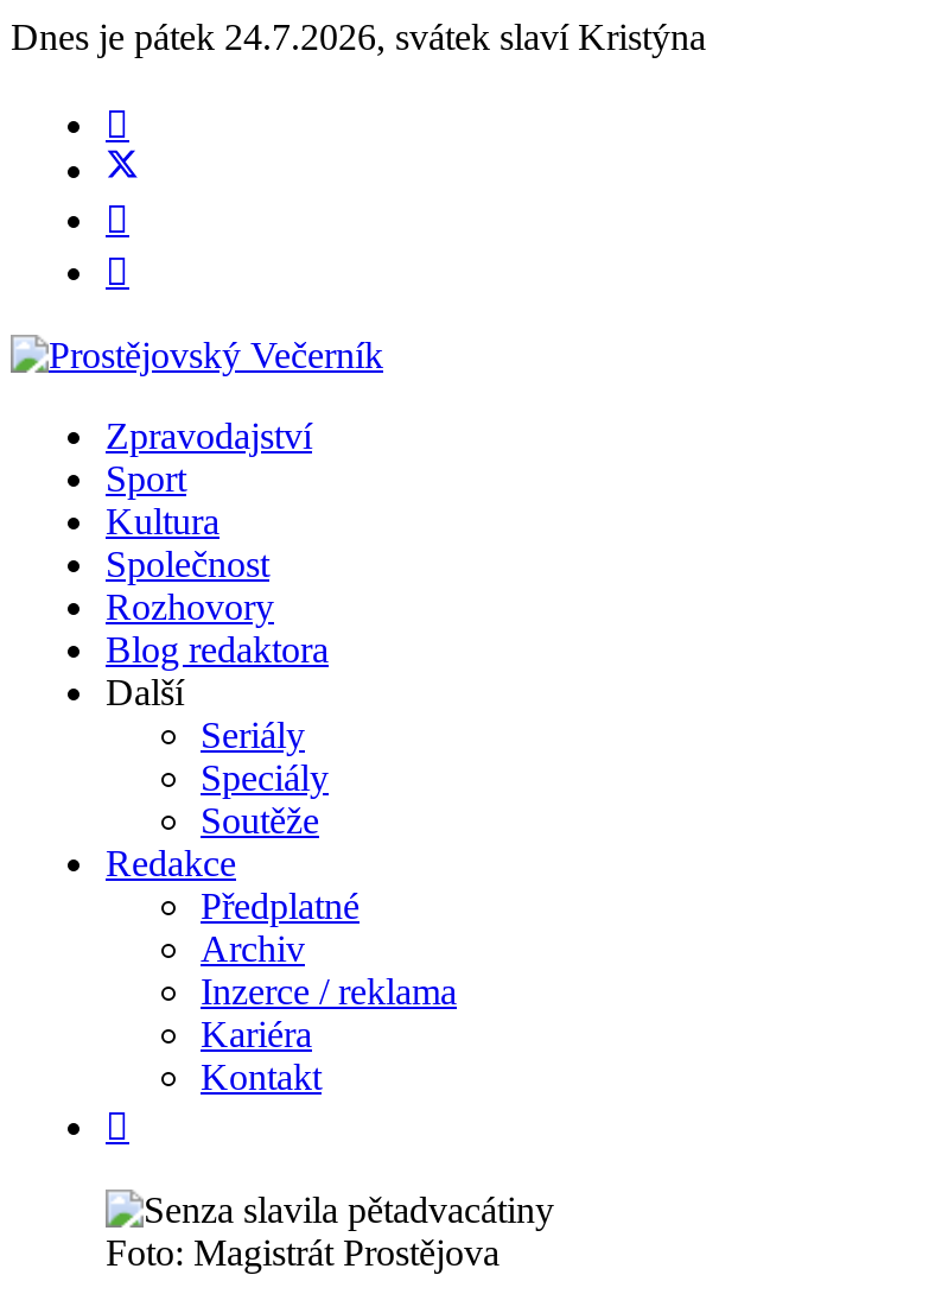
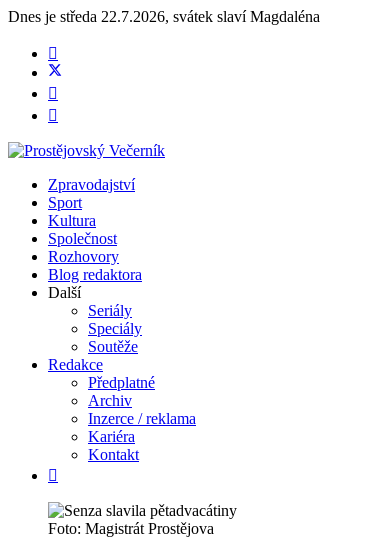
[11,17,706,57] Dnes je pátek 24.7.2026, svátek slaví Kristýna -> [8,8,320,25] Dnes je středa 22.7.2026, svátek slaví Magdaléna

